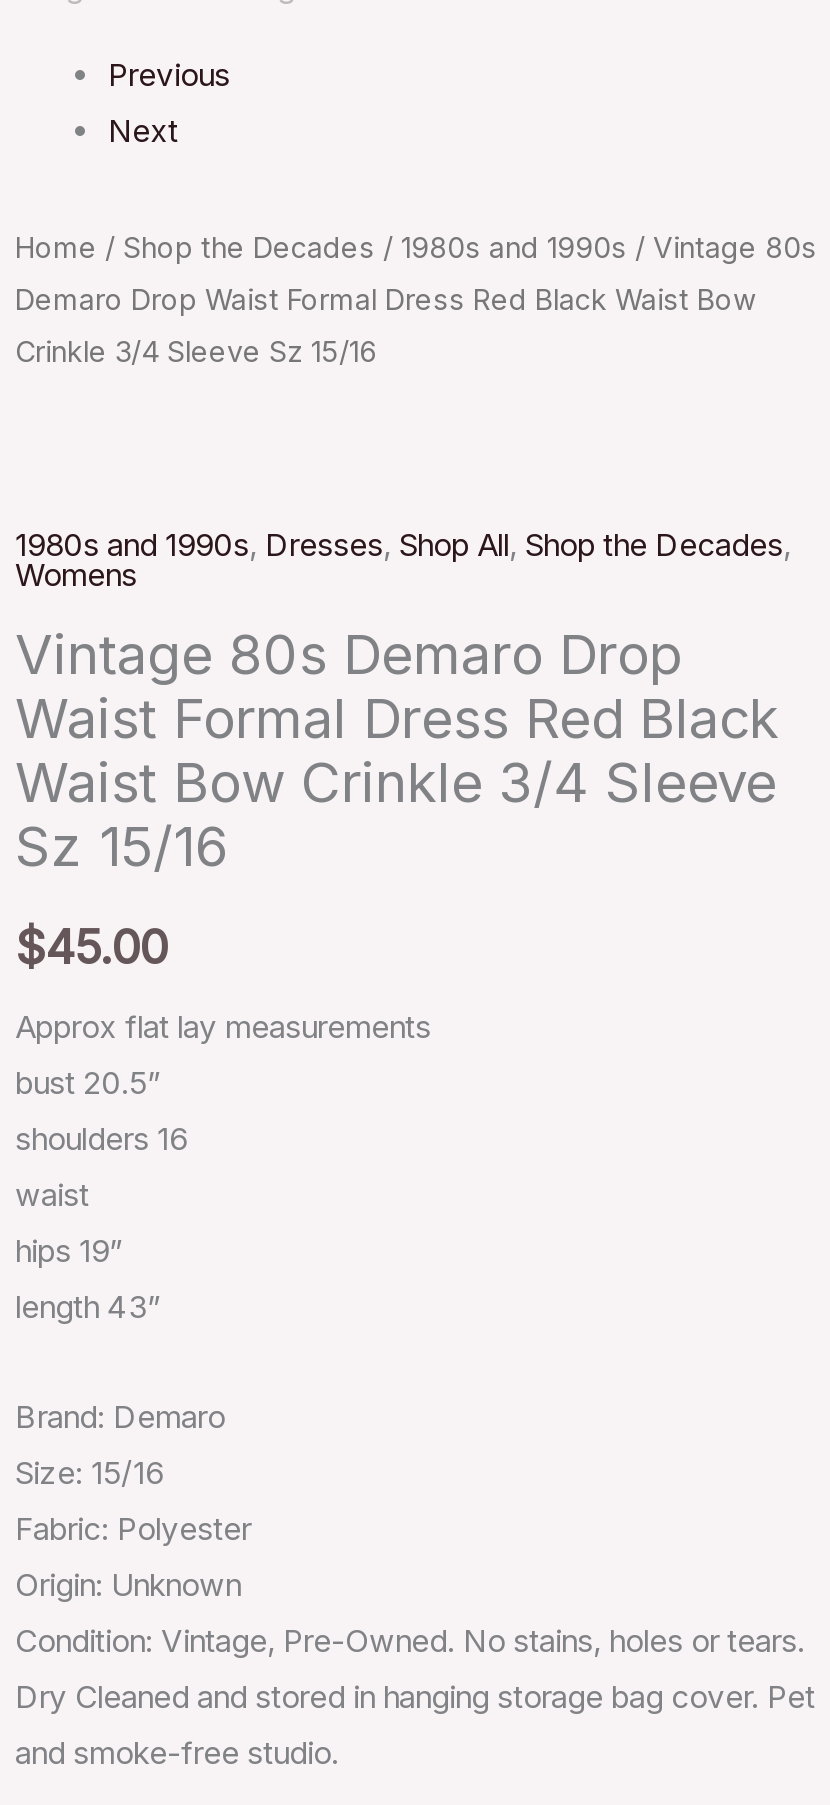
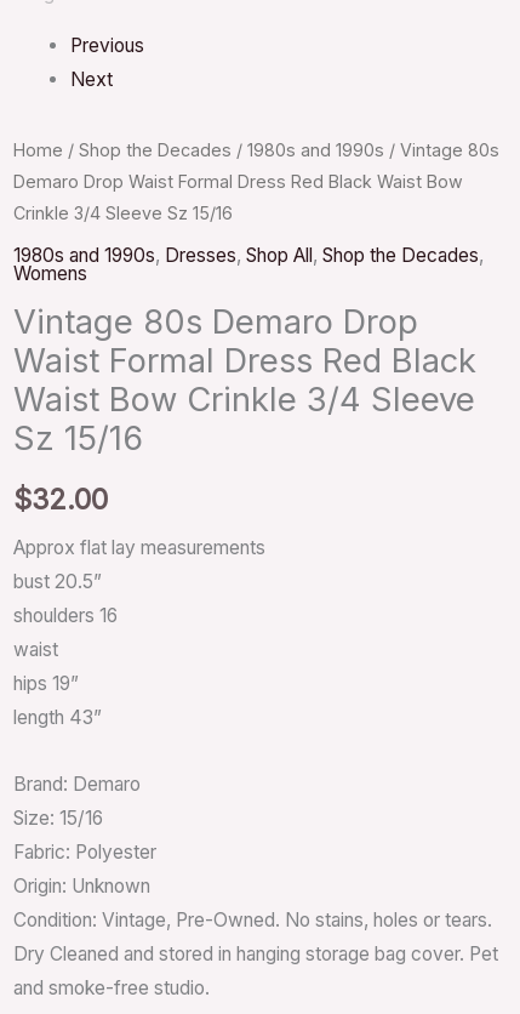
[15,919,167,977] $45.00 -> [13,482,108,517] $32.00

